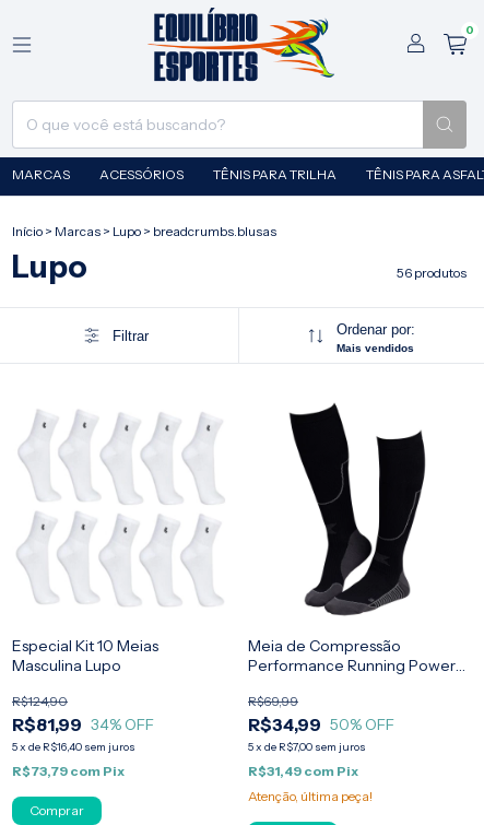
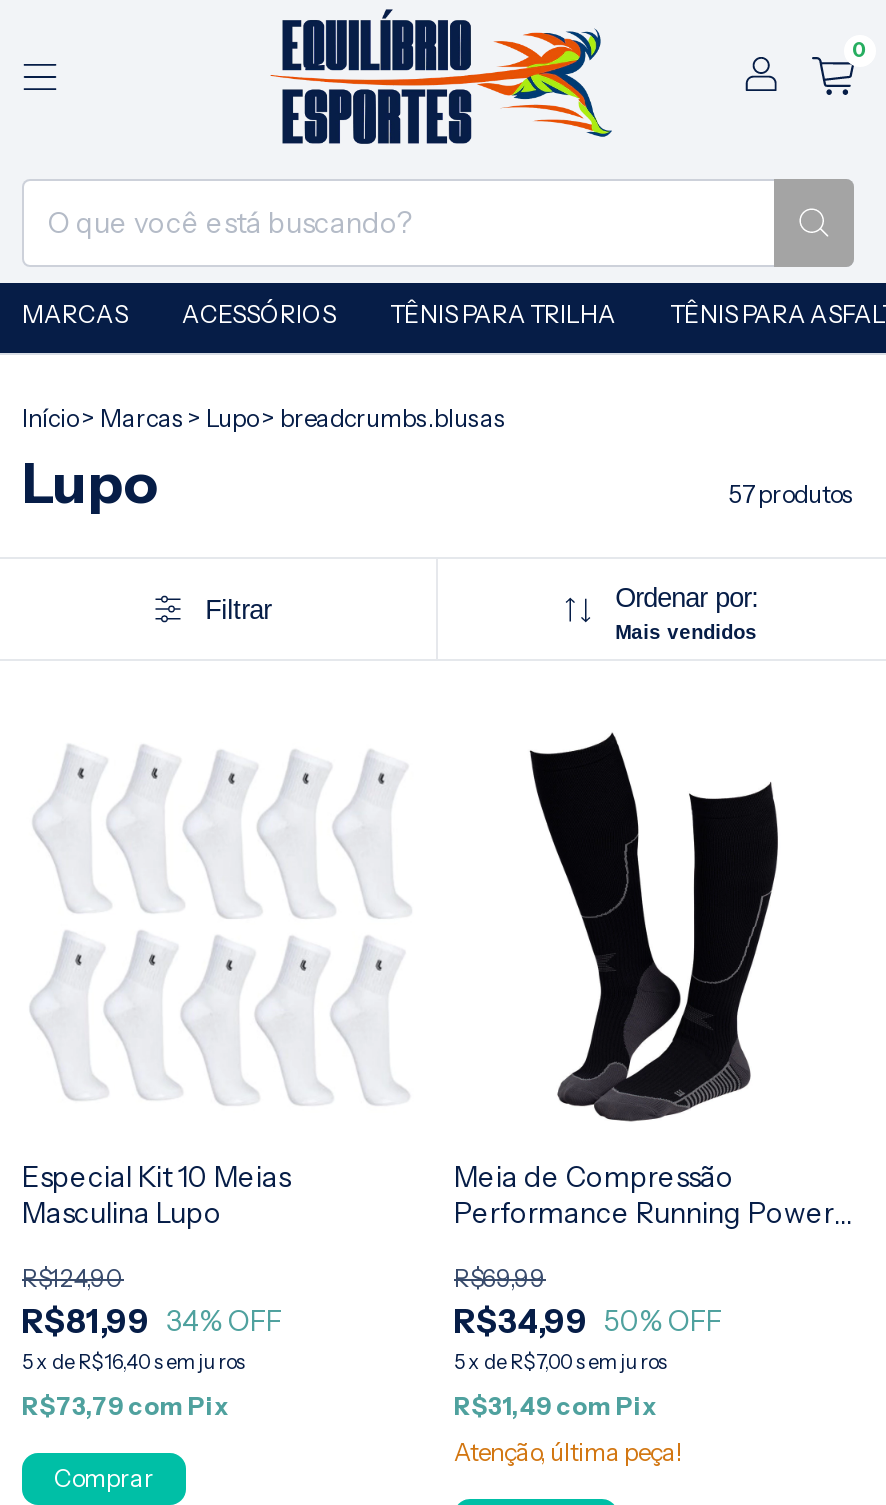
[397,265,467,281] 56 produtos -> [728,480,854,510] 57 produtos

